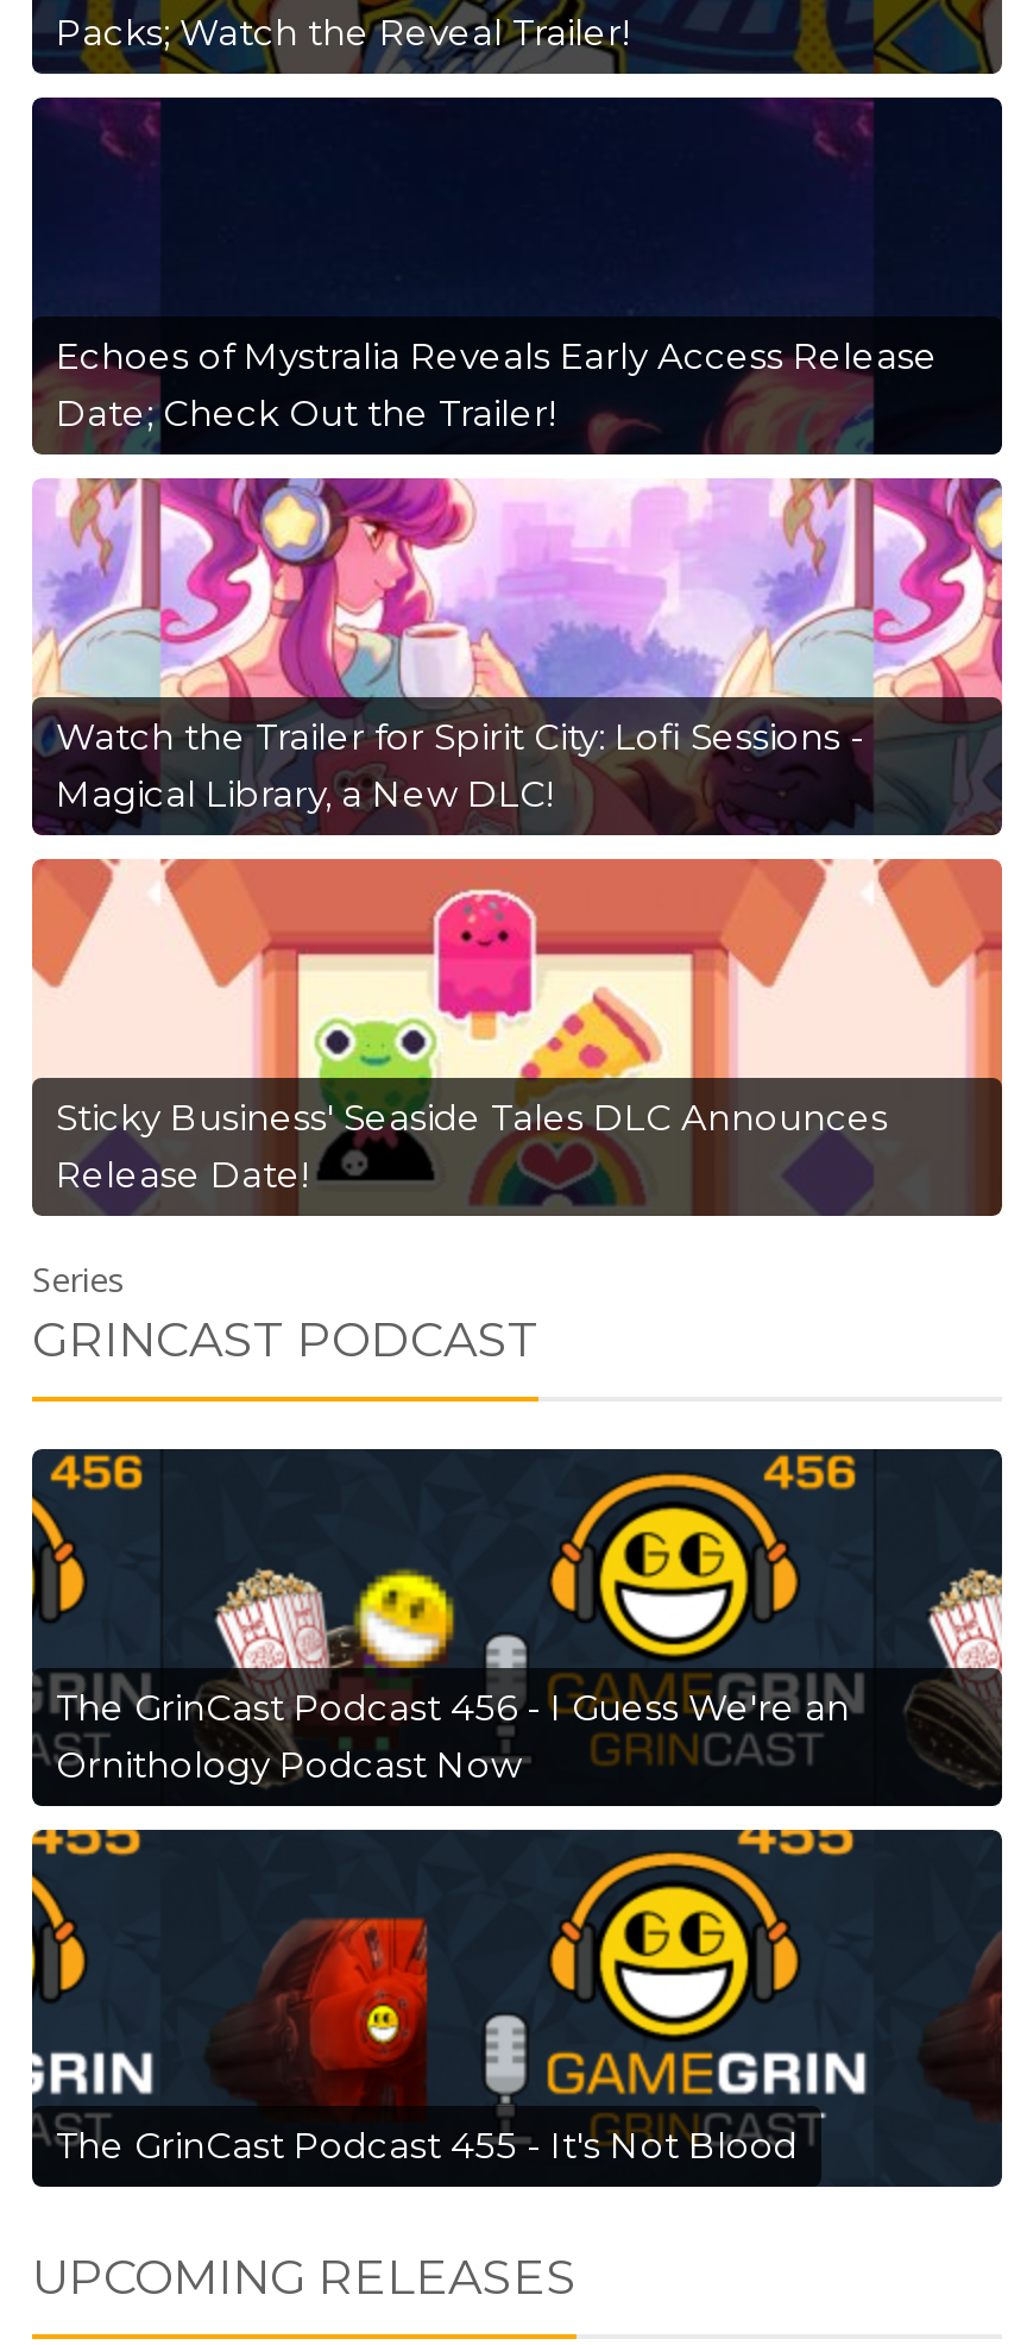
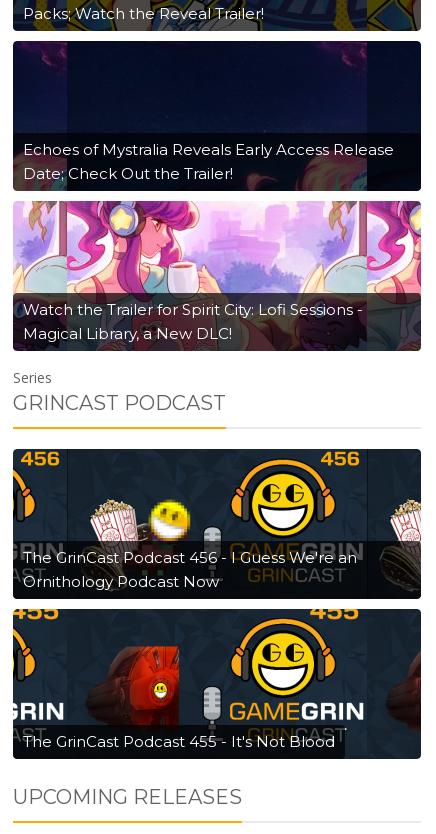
[30,857,1004,1216] [image] | Sticky Business' Seaside Tales DLC Announces | Release Date! -> none

